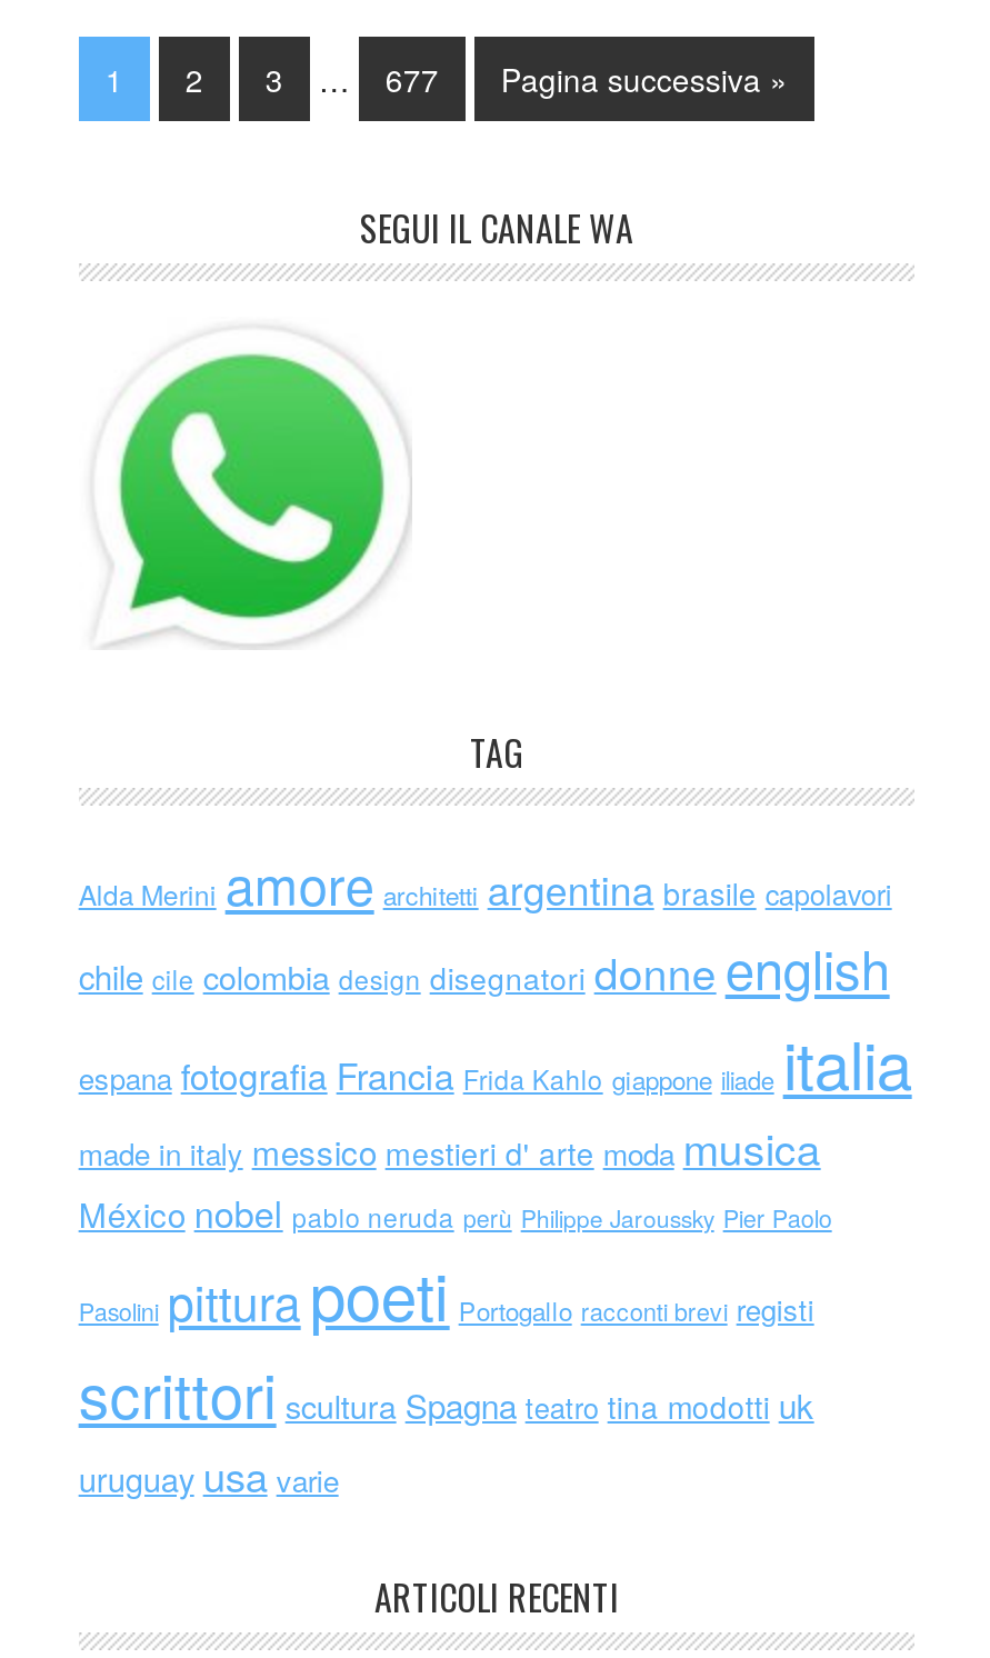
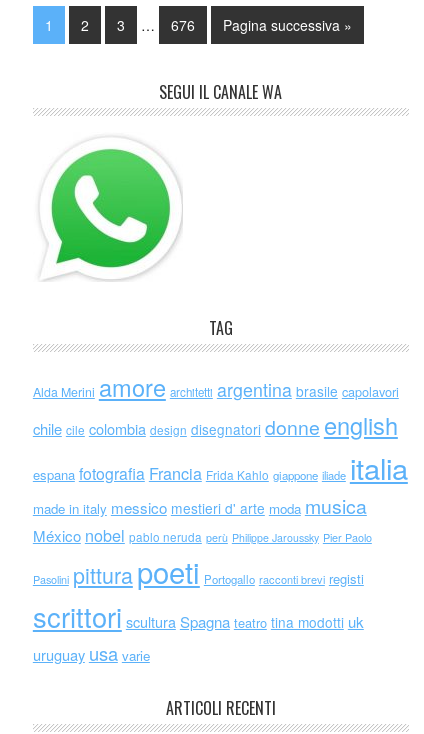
[385,56,438,100] 677 -> [171,15,195,35] 676

